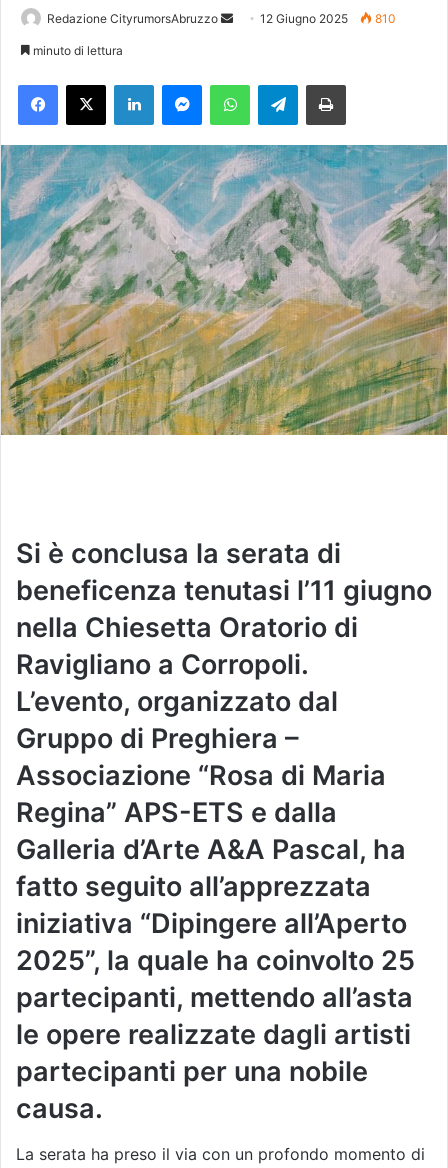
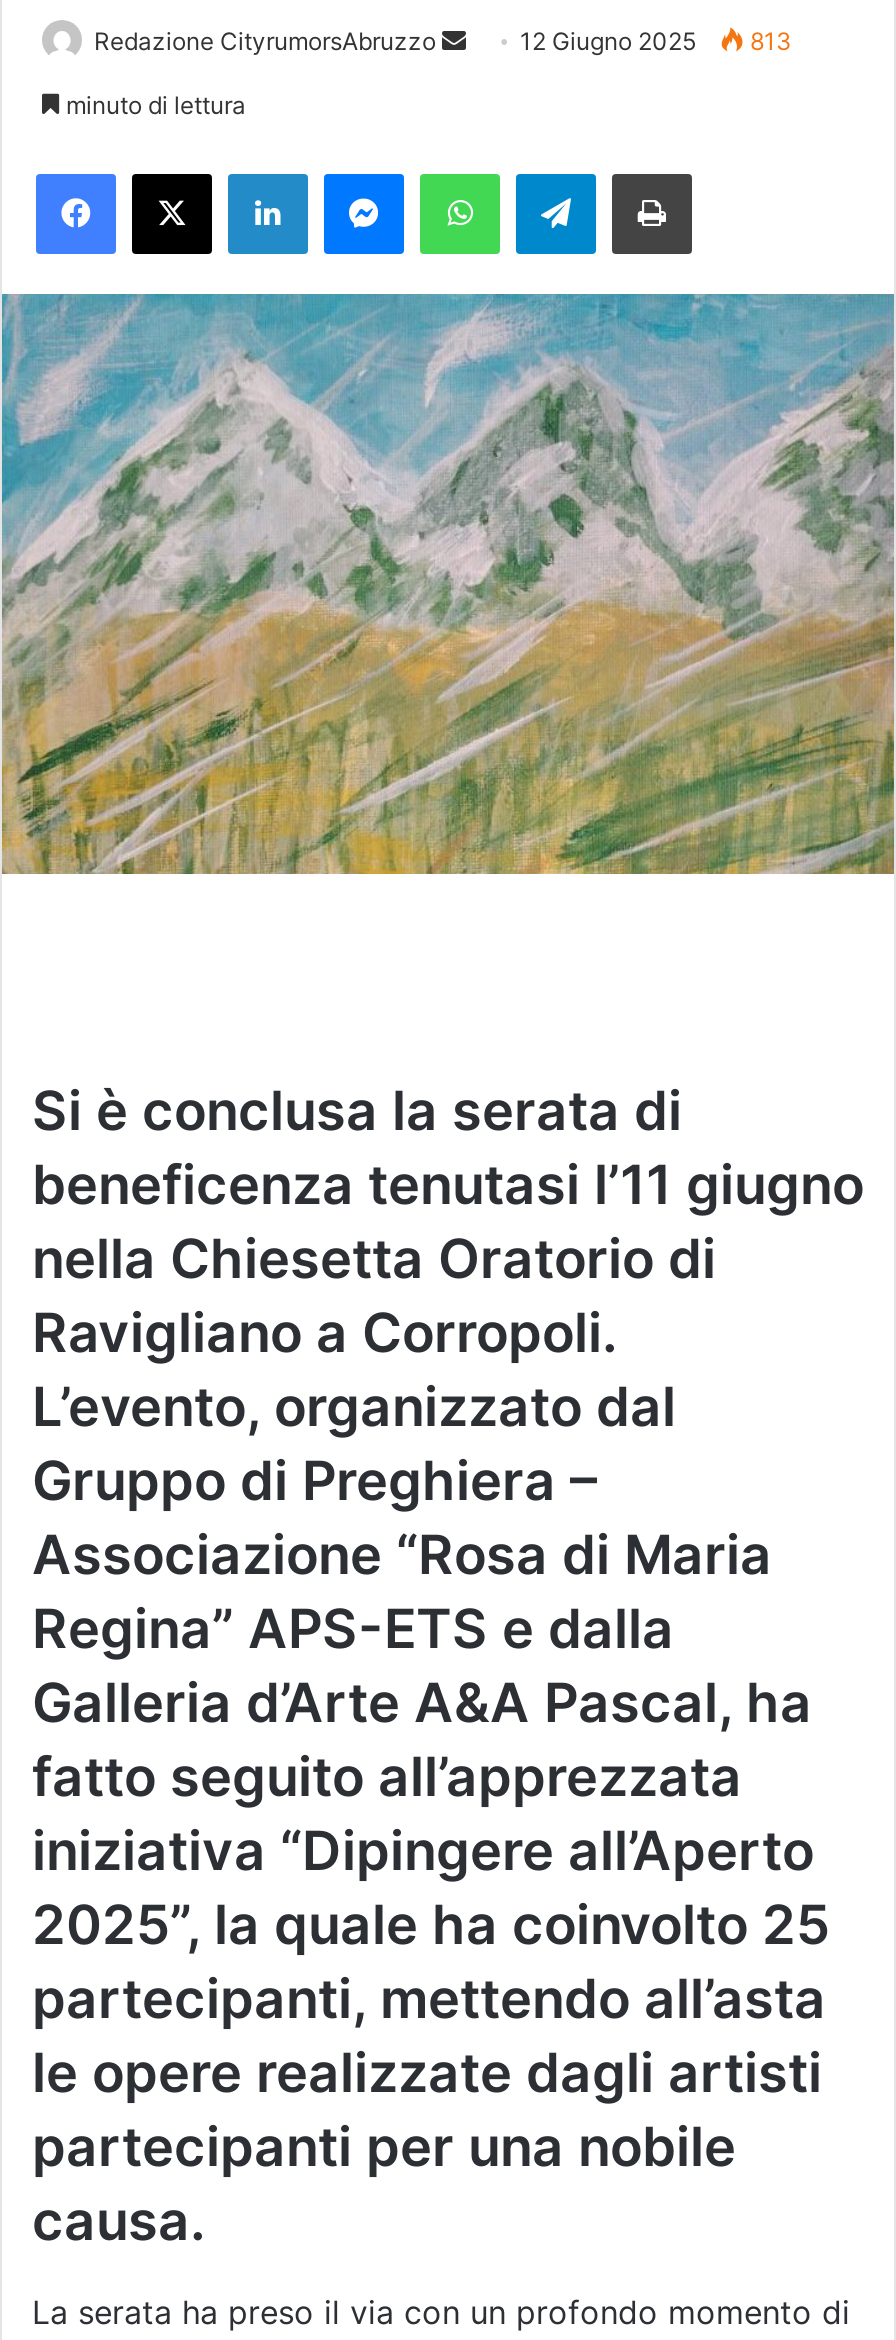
[372,11,396,26] 810 -> [744,27,792,57] 813

